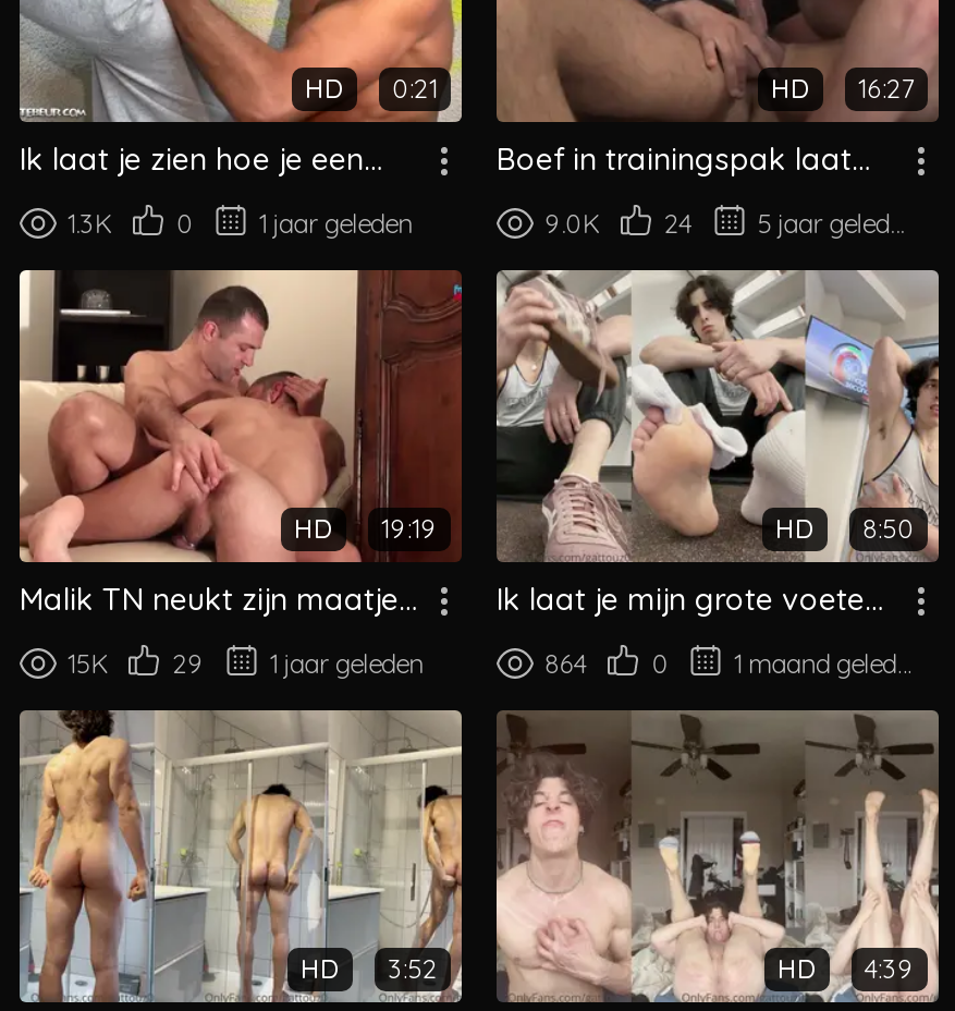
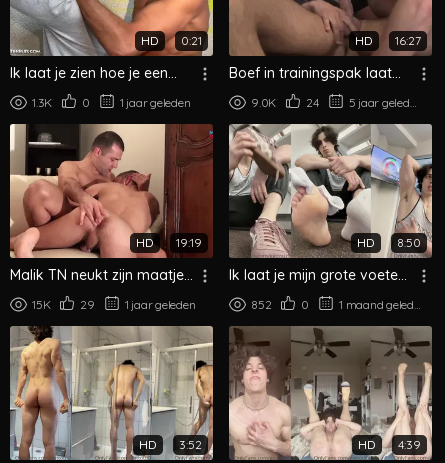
[544,647,587,680] 864 -> [251,297,271,312] 852

